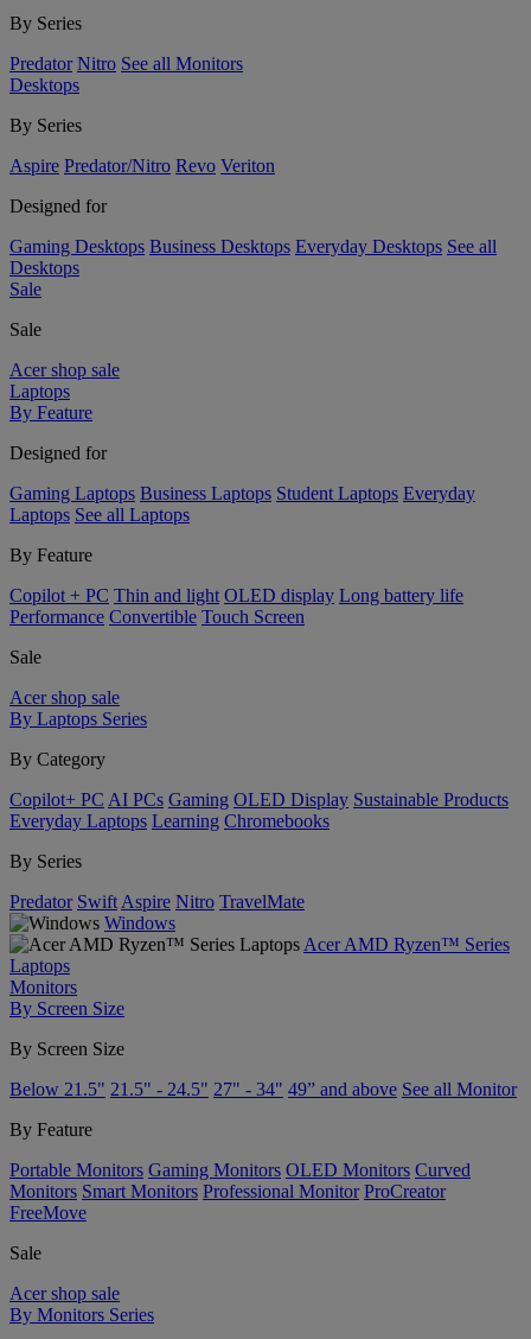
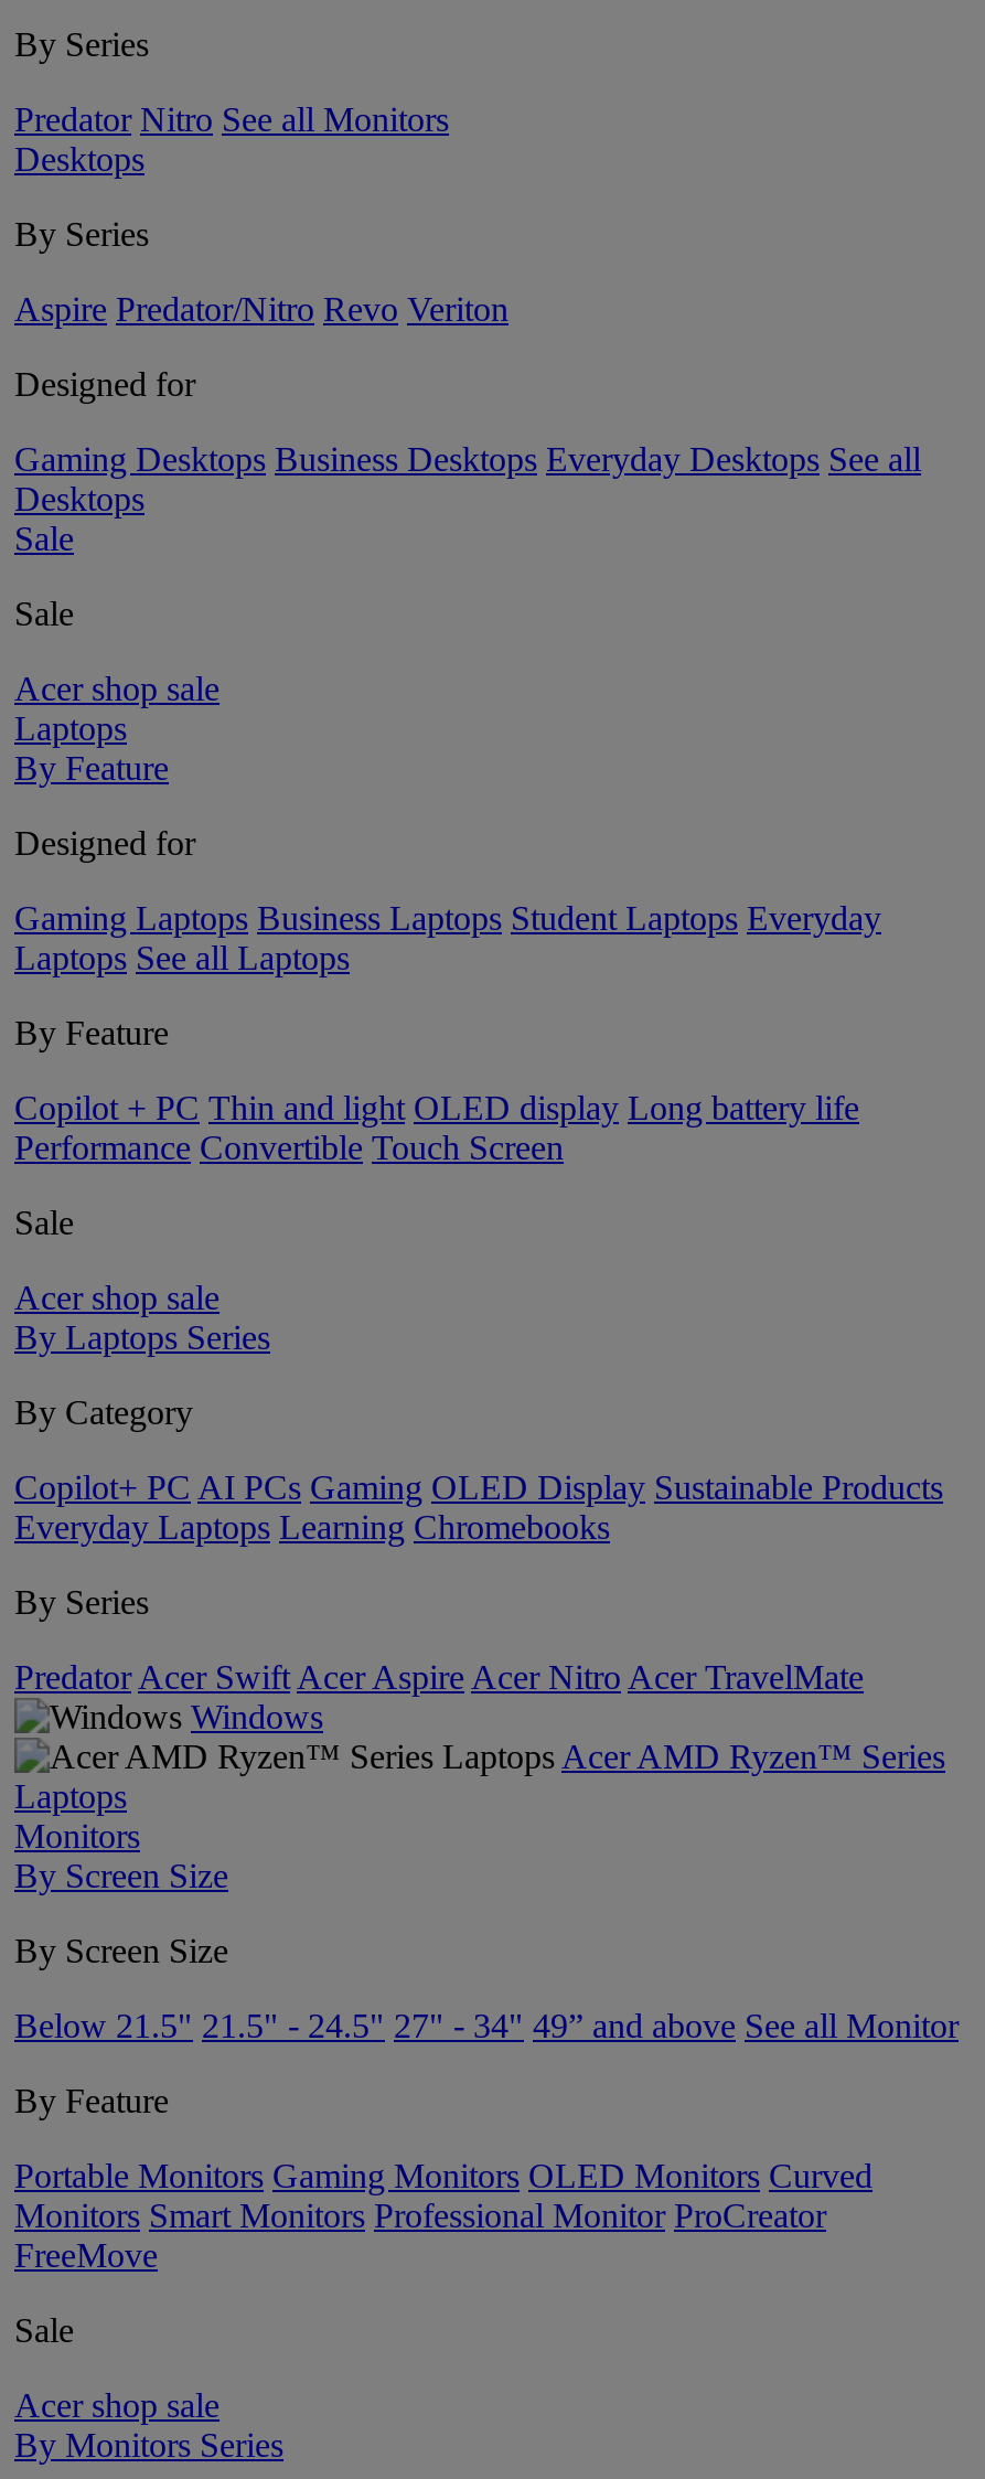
[9,891,305,912] Predator Swift Aspire Nitro TravelMate -> [14,1658,864,1696] Predator Acer Swift Acer Aspire Acer Nitro Acer TravelMate

